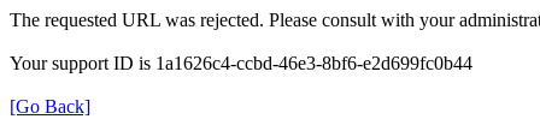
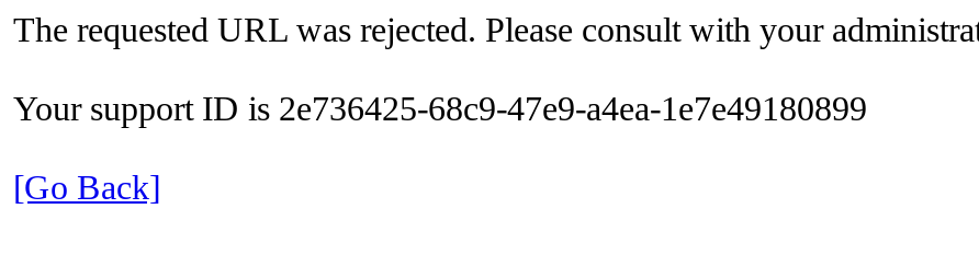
[10,53,472,73] Your support ID is 1a1626c4-ccbd-46e3-8bf6-e2d699fc0b44 -> [13,90,867,127] Your support ID is 2e736425-68c9-47e9-a4ea-1e7e49180899

